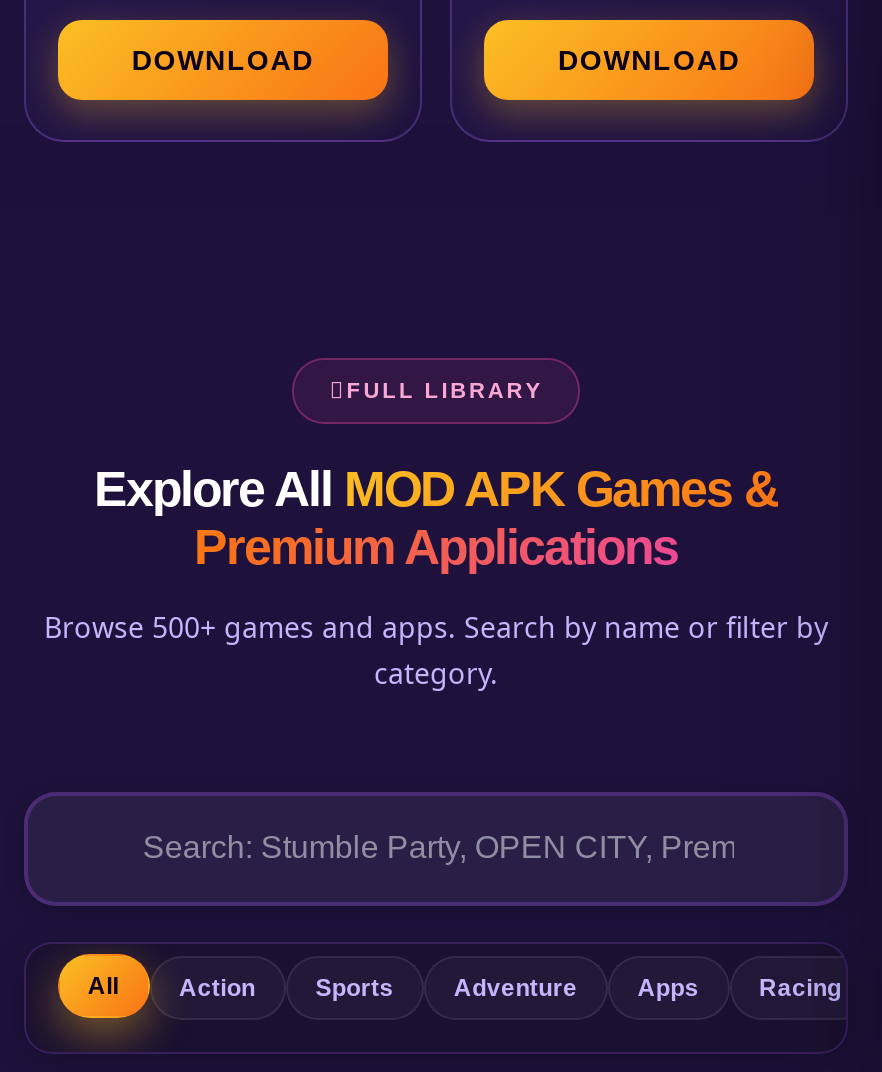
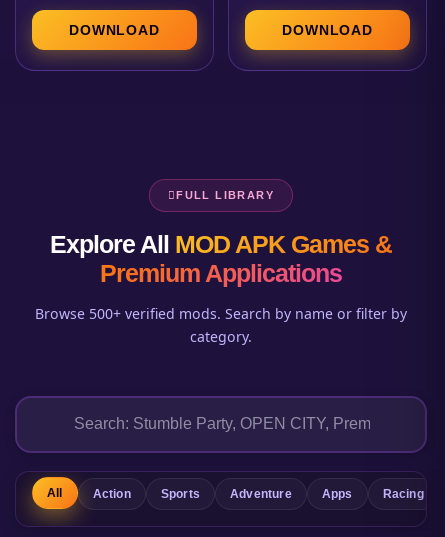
[44,607,828,645] Browse 500+ games and apps. Search by name or filter by -> [35,303,407,322] Browse 500+ verified mods. Search by name or filter by

